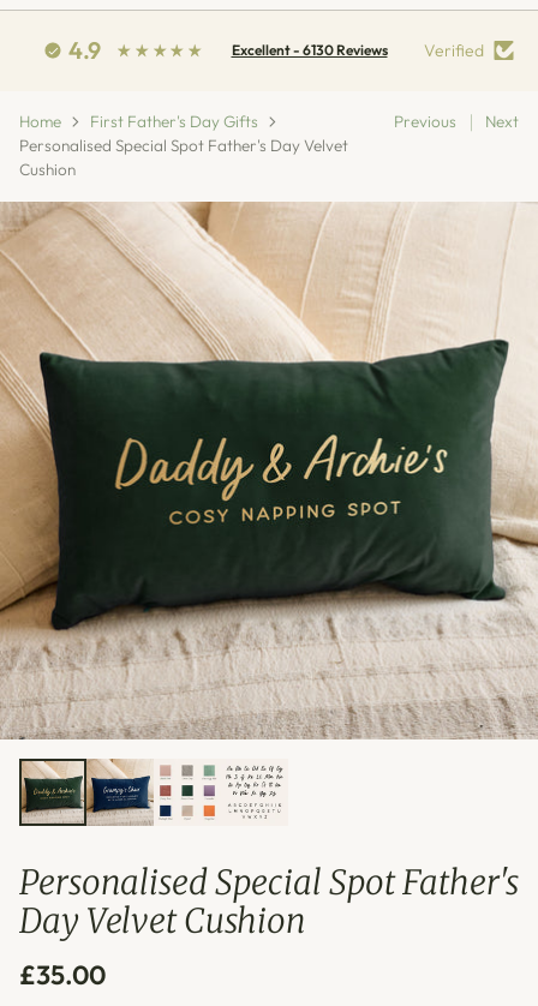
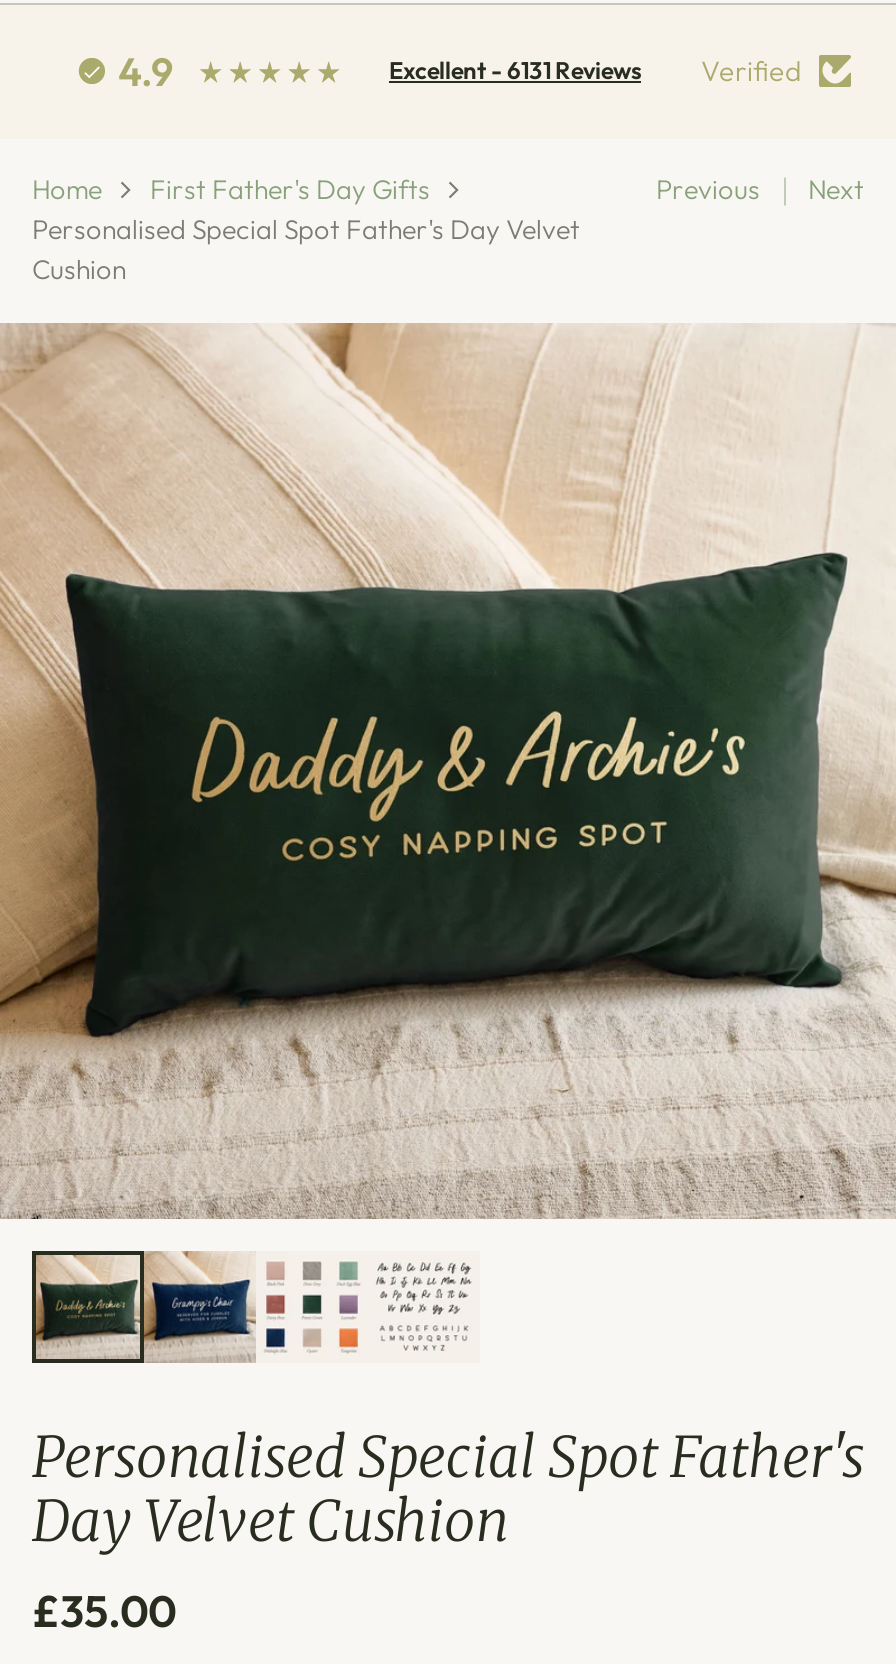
[231,41,387,59] Excellent - 6130 Reviews -> [389,56,641,86] Excellent - 6131 Reviews

